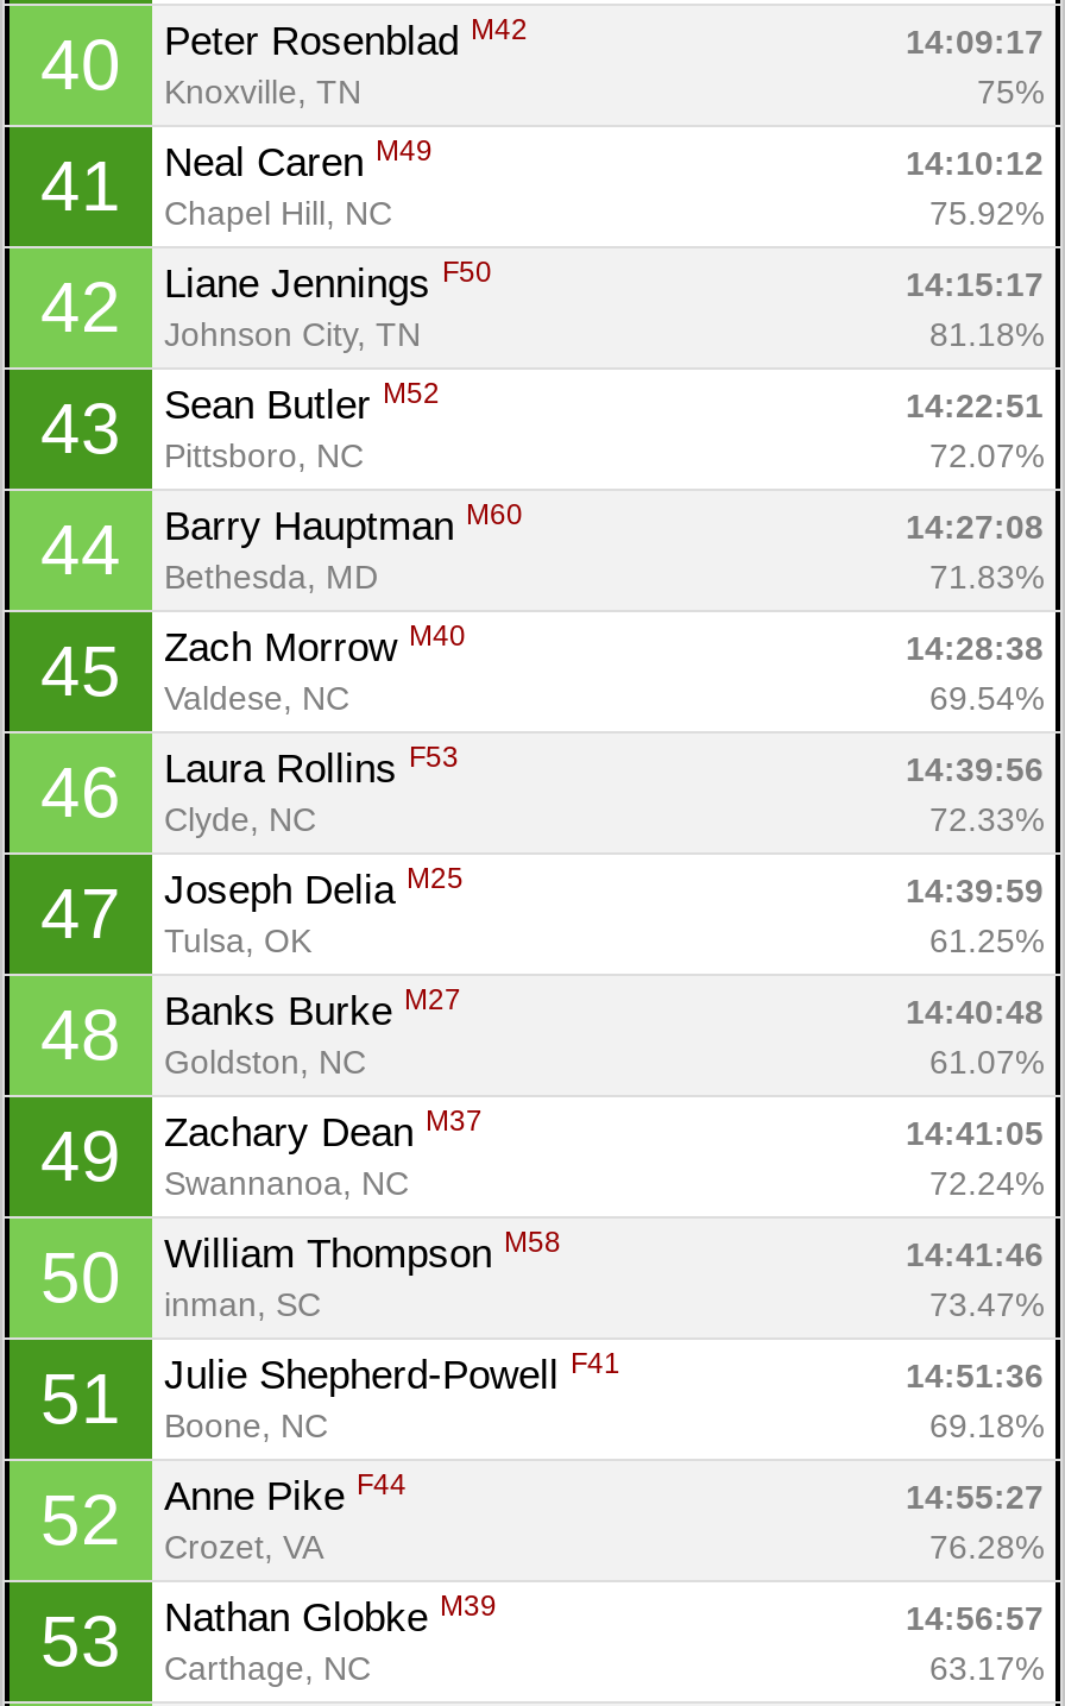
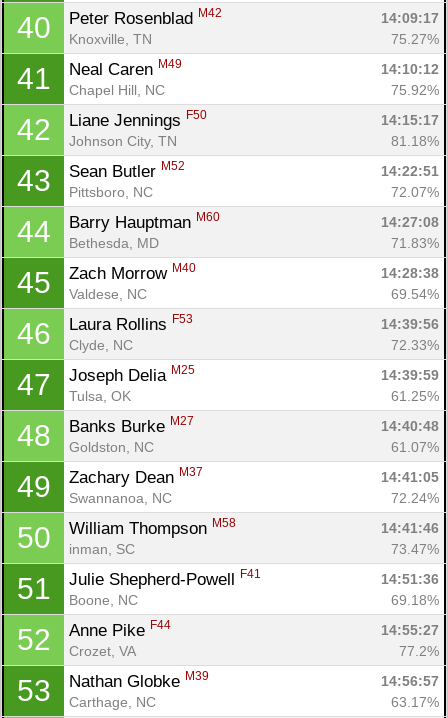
[977,72,1044,110] 75% -> [391,31,439,47] 75.27%
[929,1527,1044,1565] 76.28% -> [399,643,439,659] 77.2%

